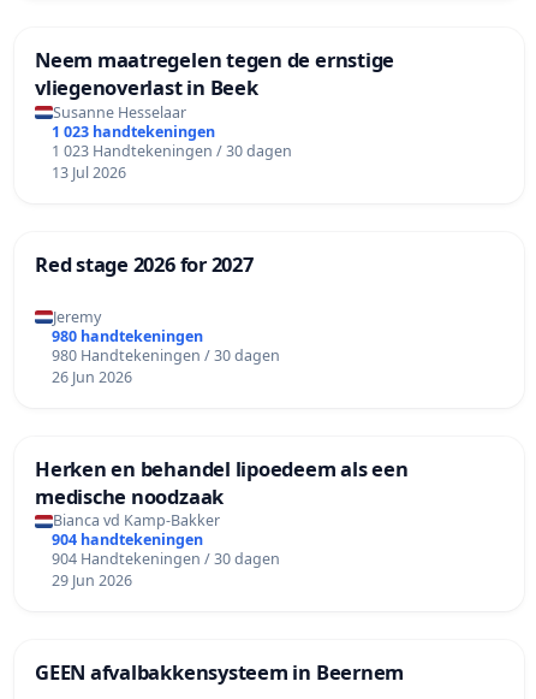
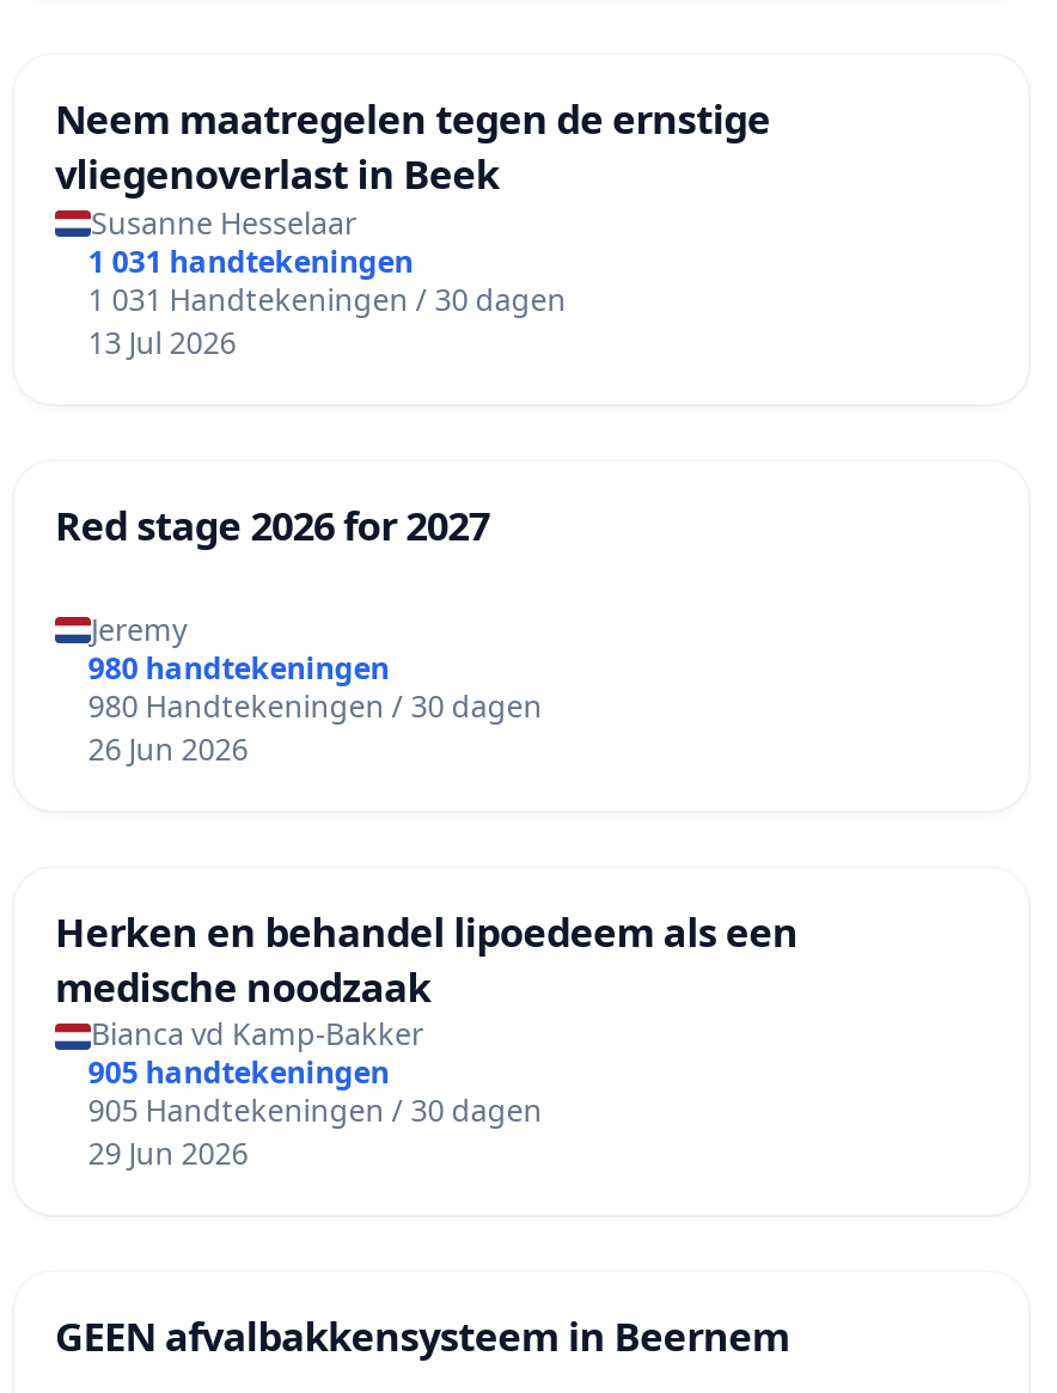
[51,121,215,142] 1 023 handtekeningen -> [88,241,413,281] 1 031 handtekeningen
[51,140,292,161] 1 023 Handtekeningen / 30 dagen -> [88,279,566,320] 1 031 Handtekeningen / 30 dagen
[51,530,203,550] 904 handtekeningen -> [88,1053,389,1094] 905 handtekeningen
[51,549,280,570] 904 Handtekeningen / 30 dagen -> [88,1091,542,1132] 905 Handtekeningen / 30 dagen

